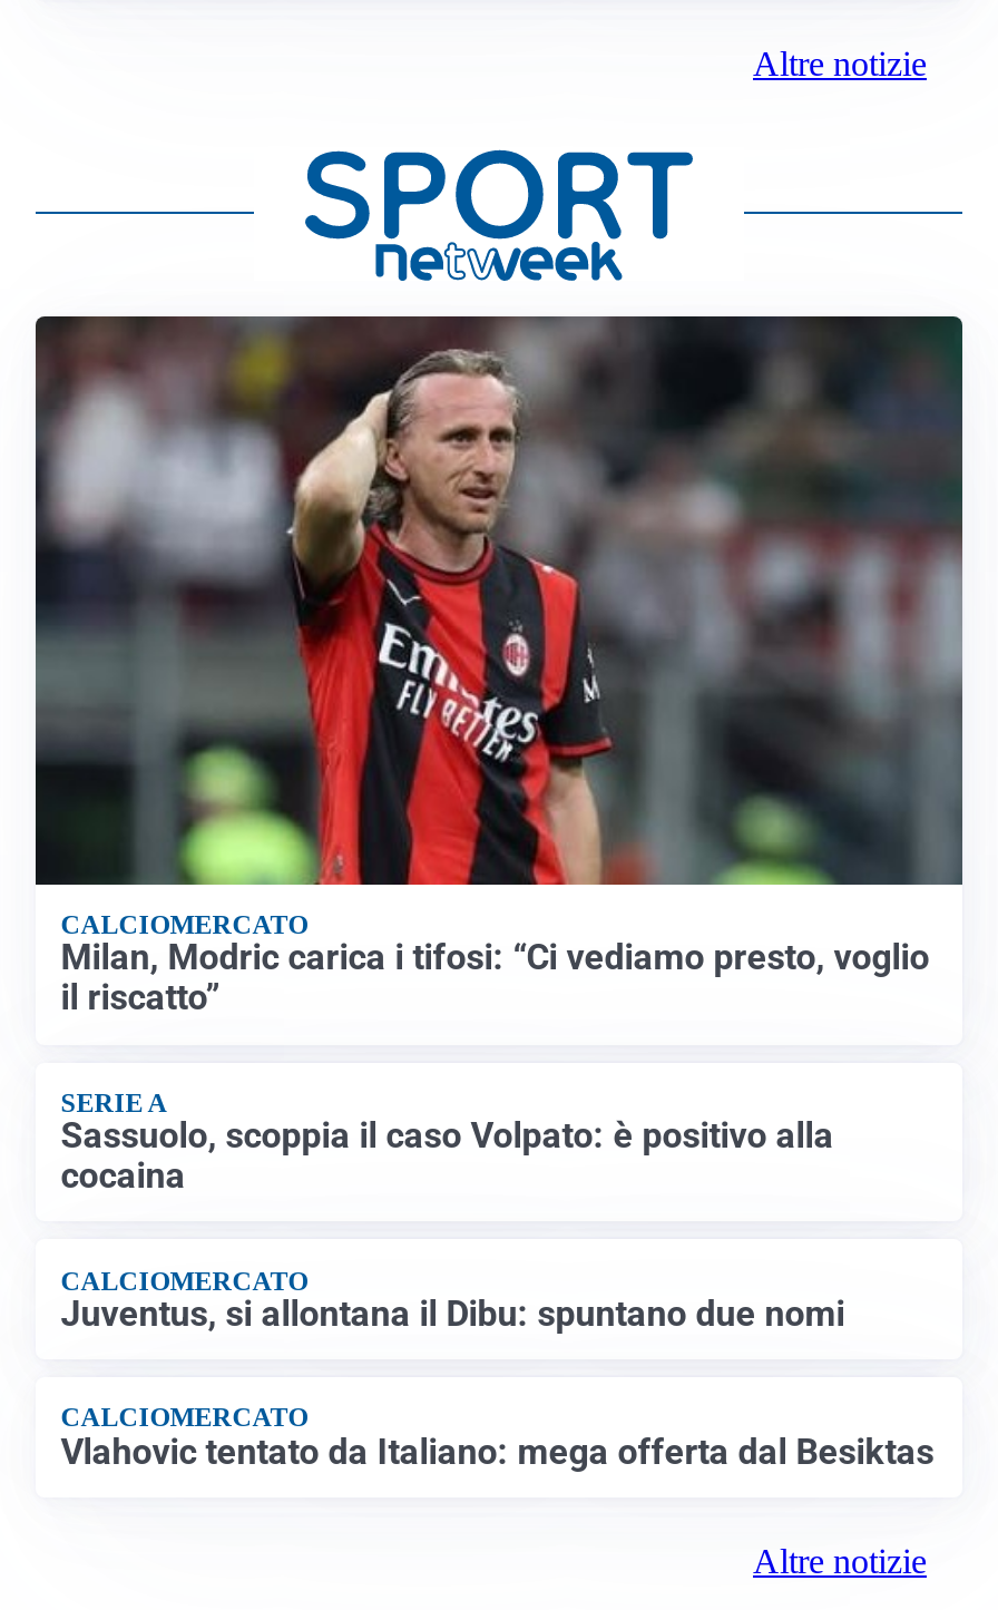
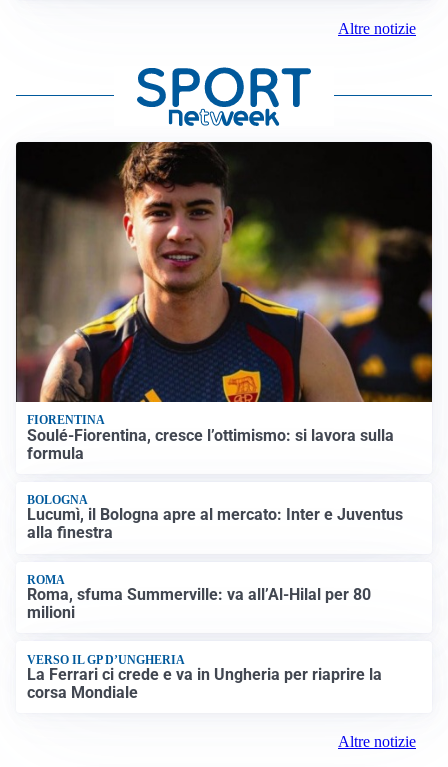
[36,314,962,1019] [image] | CALCIOMERCATO | Milan, Modric carica i tifosi: “Ci vediamo presto, voglio | il riscatto” -> [16,141,432,463] [image] | FIORENTINA | Soulé-Fiorentina, cresce l’ottimismo: si lavora sulla | formula
[61,1087,834,1197] SERIE A | Sassuolo, scoppia il caso Volpato: è positivo alla | cocaina -> [27,493,403,542] BOLOGNA | Lucumì, il Bologna apre al mercato: Inter e Juventus | alla finestra
[61,1265,845,1335] CALCIOMERCATO | Juventus, si allontana il Dibu: spuntano due nomi -> [27,573,371,622] ROMA | Roma, sfuma Summerville: va all’Al-Hilal per 80 | milioni
[61,1402,934,1472] CALCIOMERCATO | Vlahovic tentato da Italiano: mega offerta dal Besiktas -> [27,652,382,702] VERSO IL GP D’UNGHERIA | La Ferrari ci crede e va in Ungheria per riaprire la | corsa Mondiale

